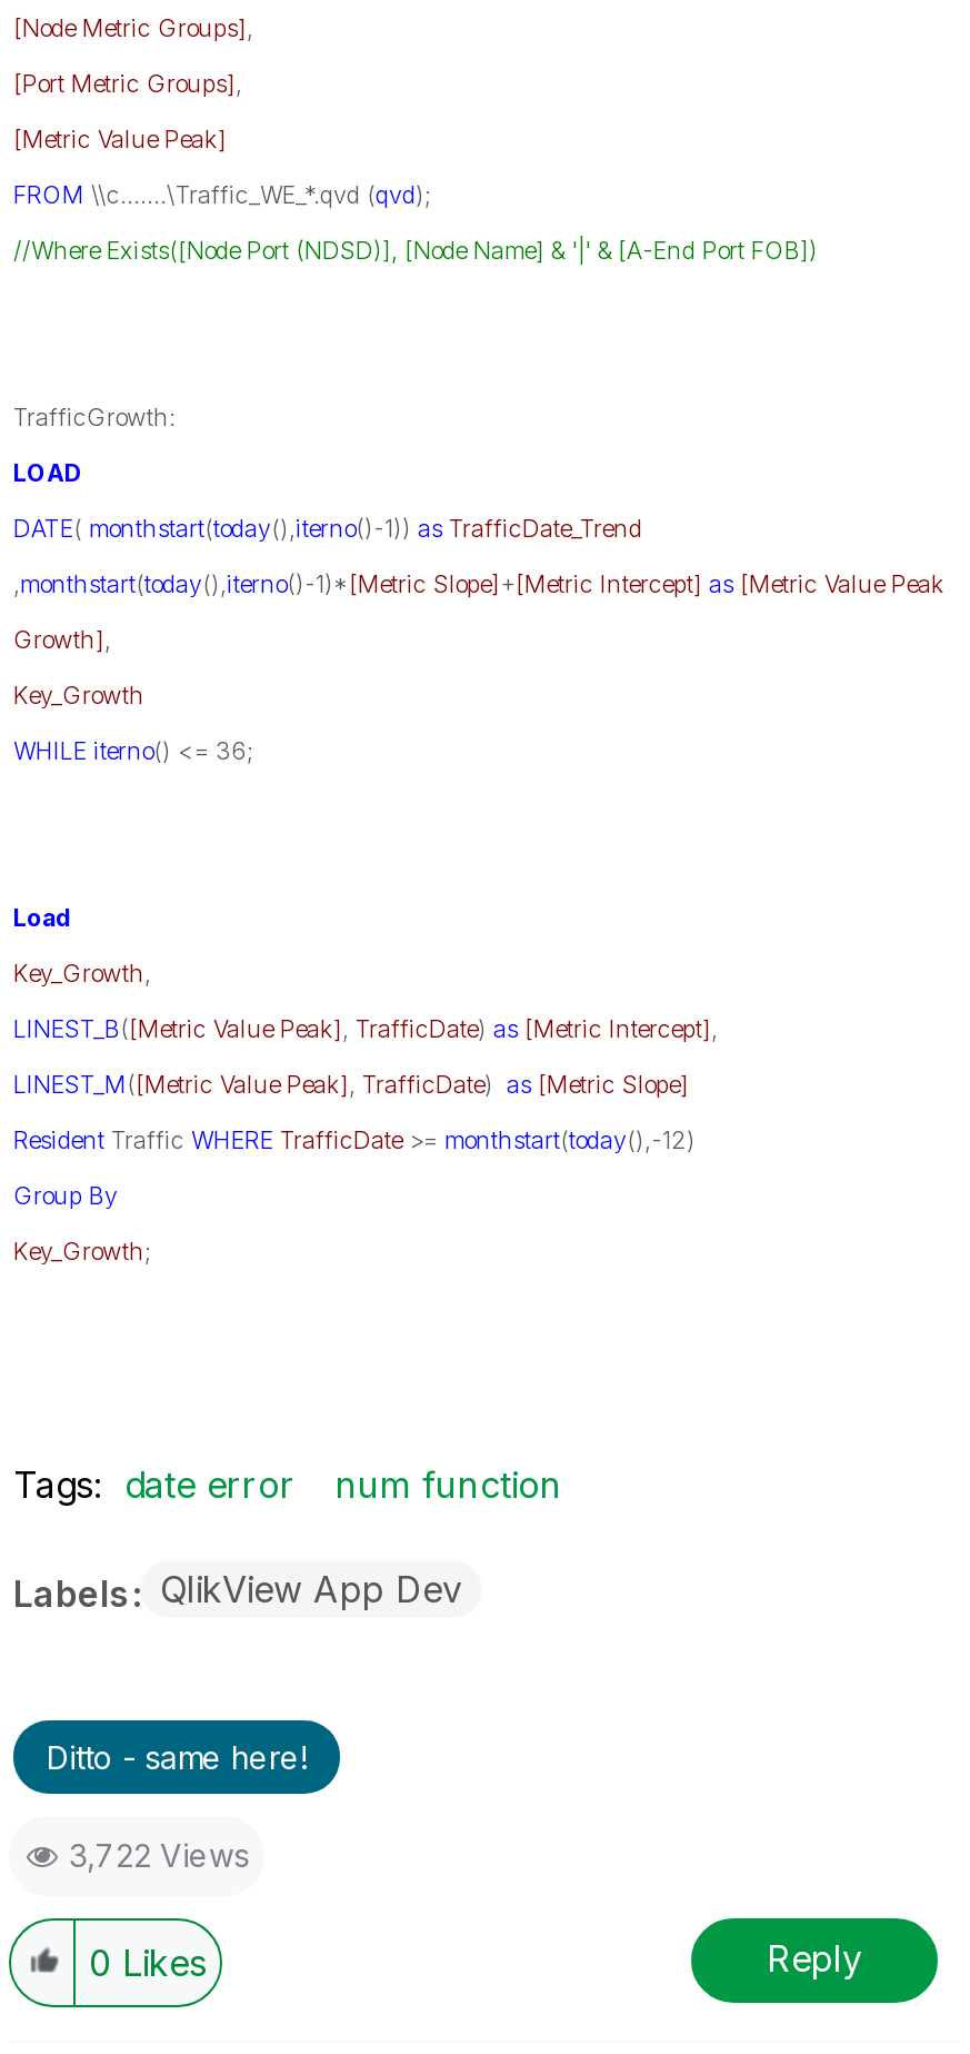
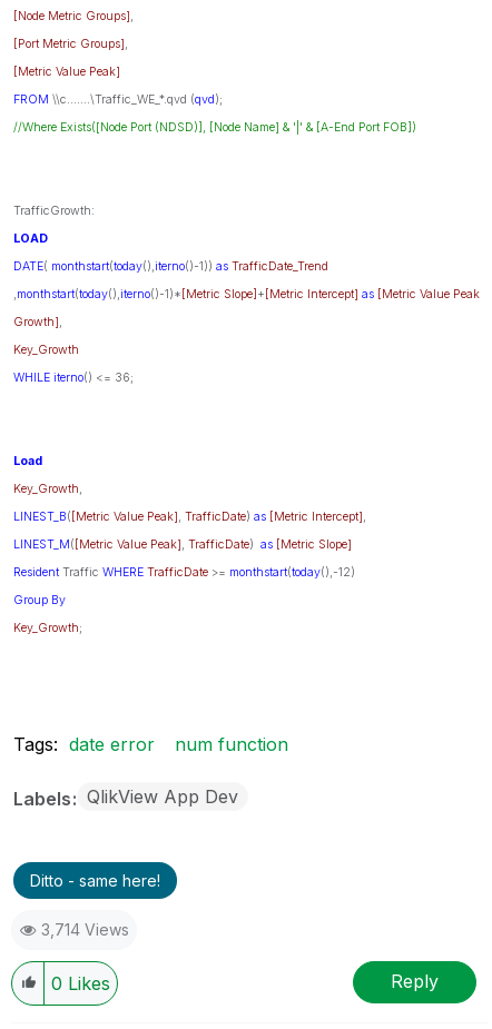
[69,1835,249,1873] 3,722 Views -> [41,919,129,938] 3,714 Views

